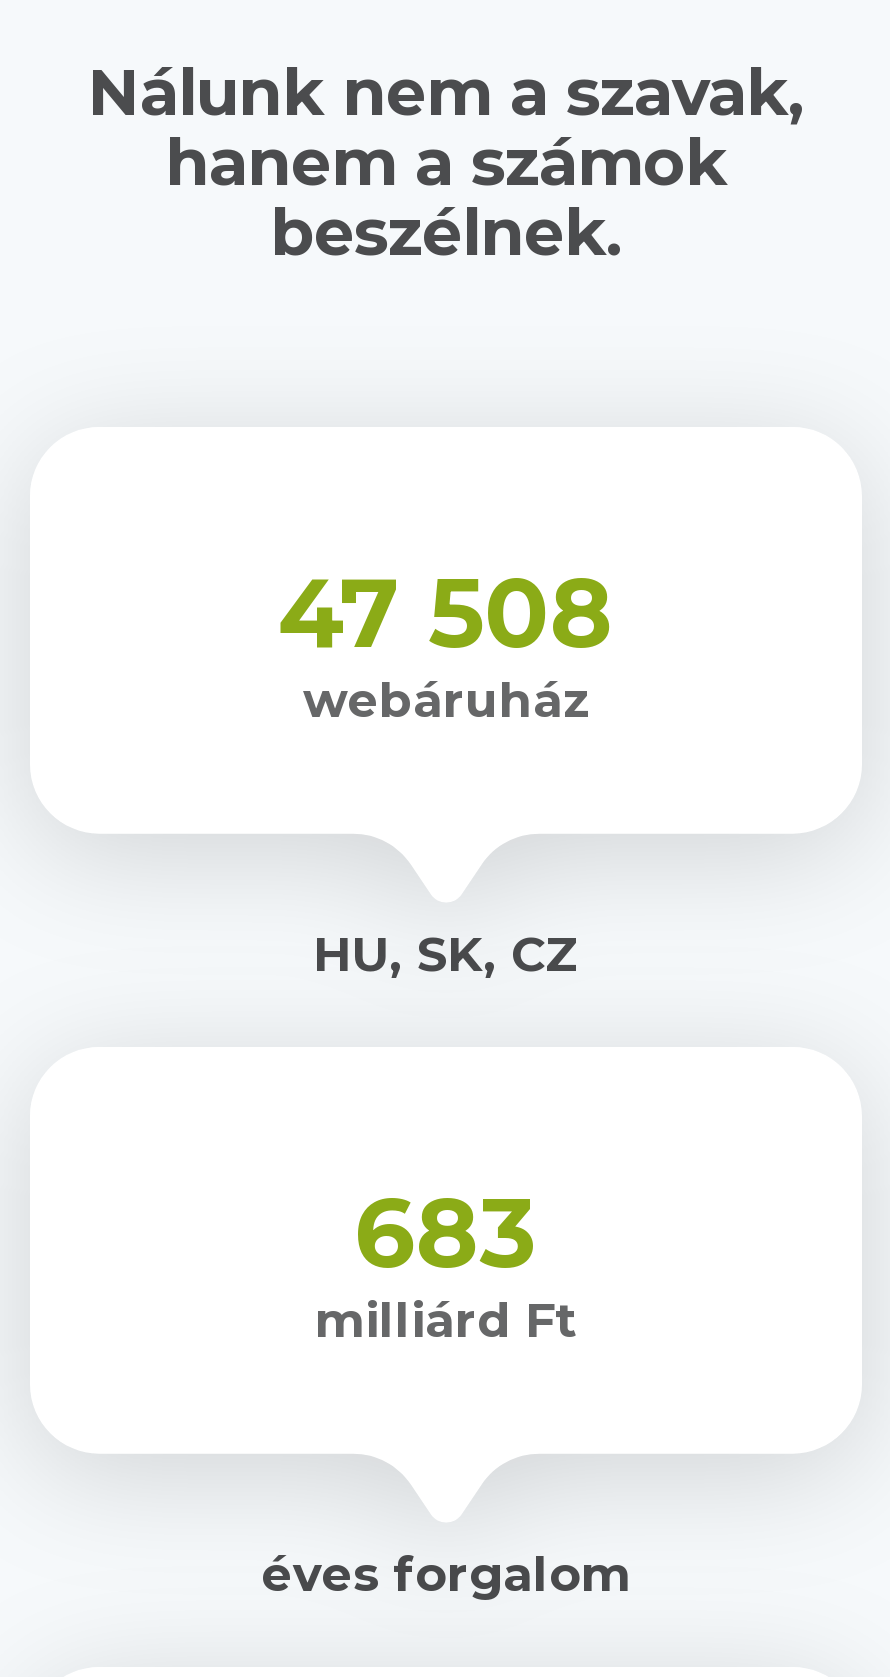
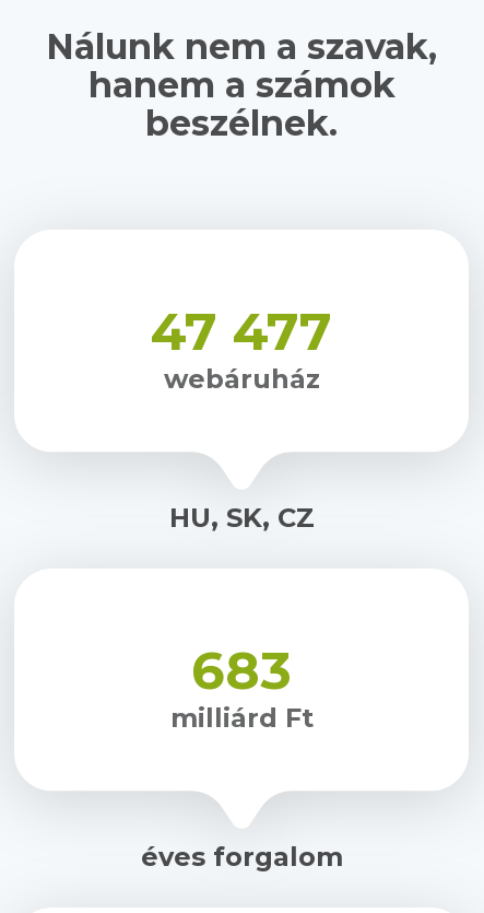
[278,555,614,671] 47 508 -> [151,299,332,363] 47 477

